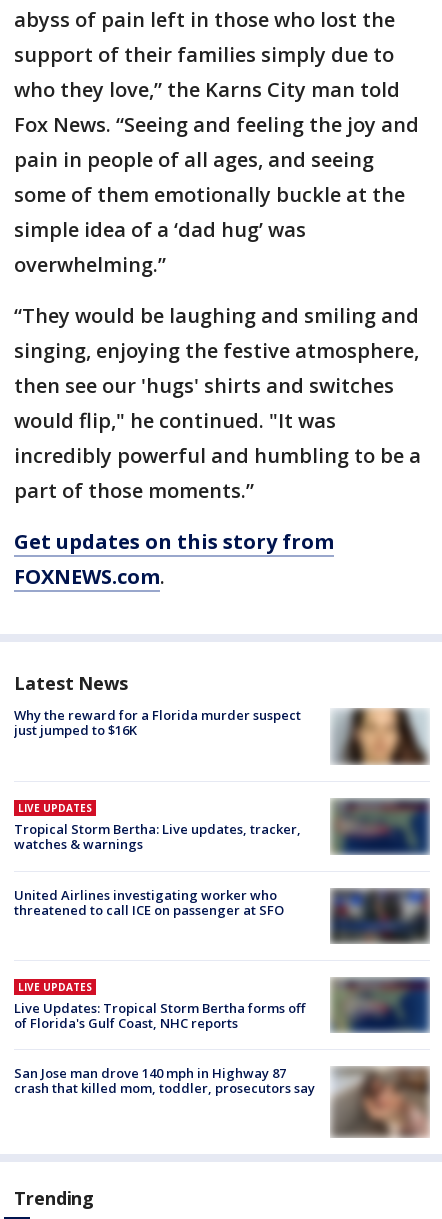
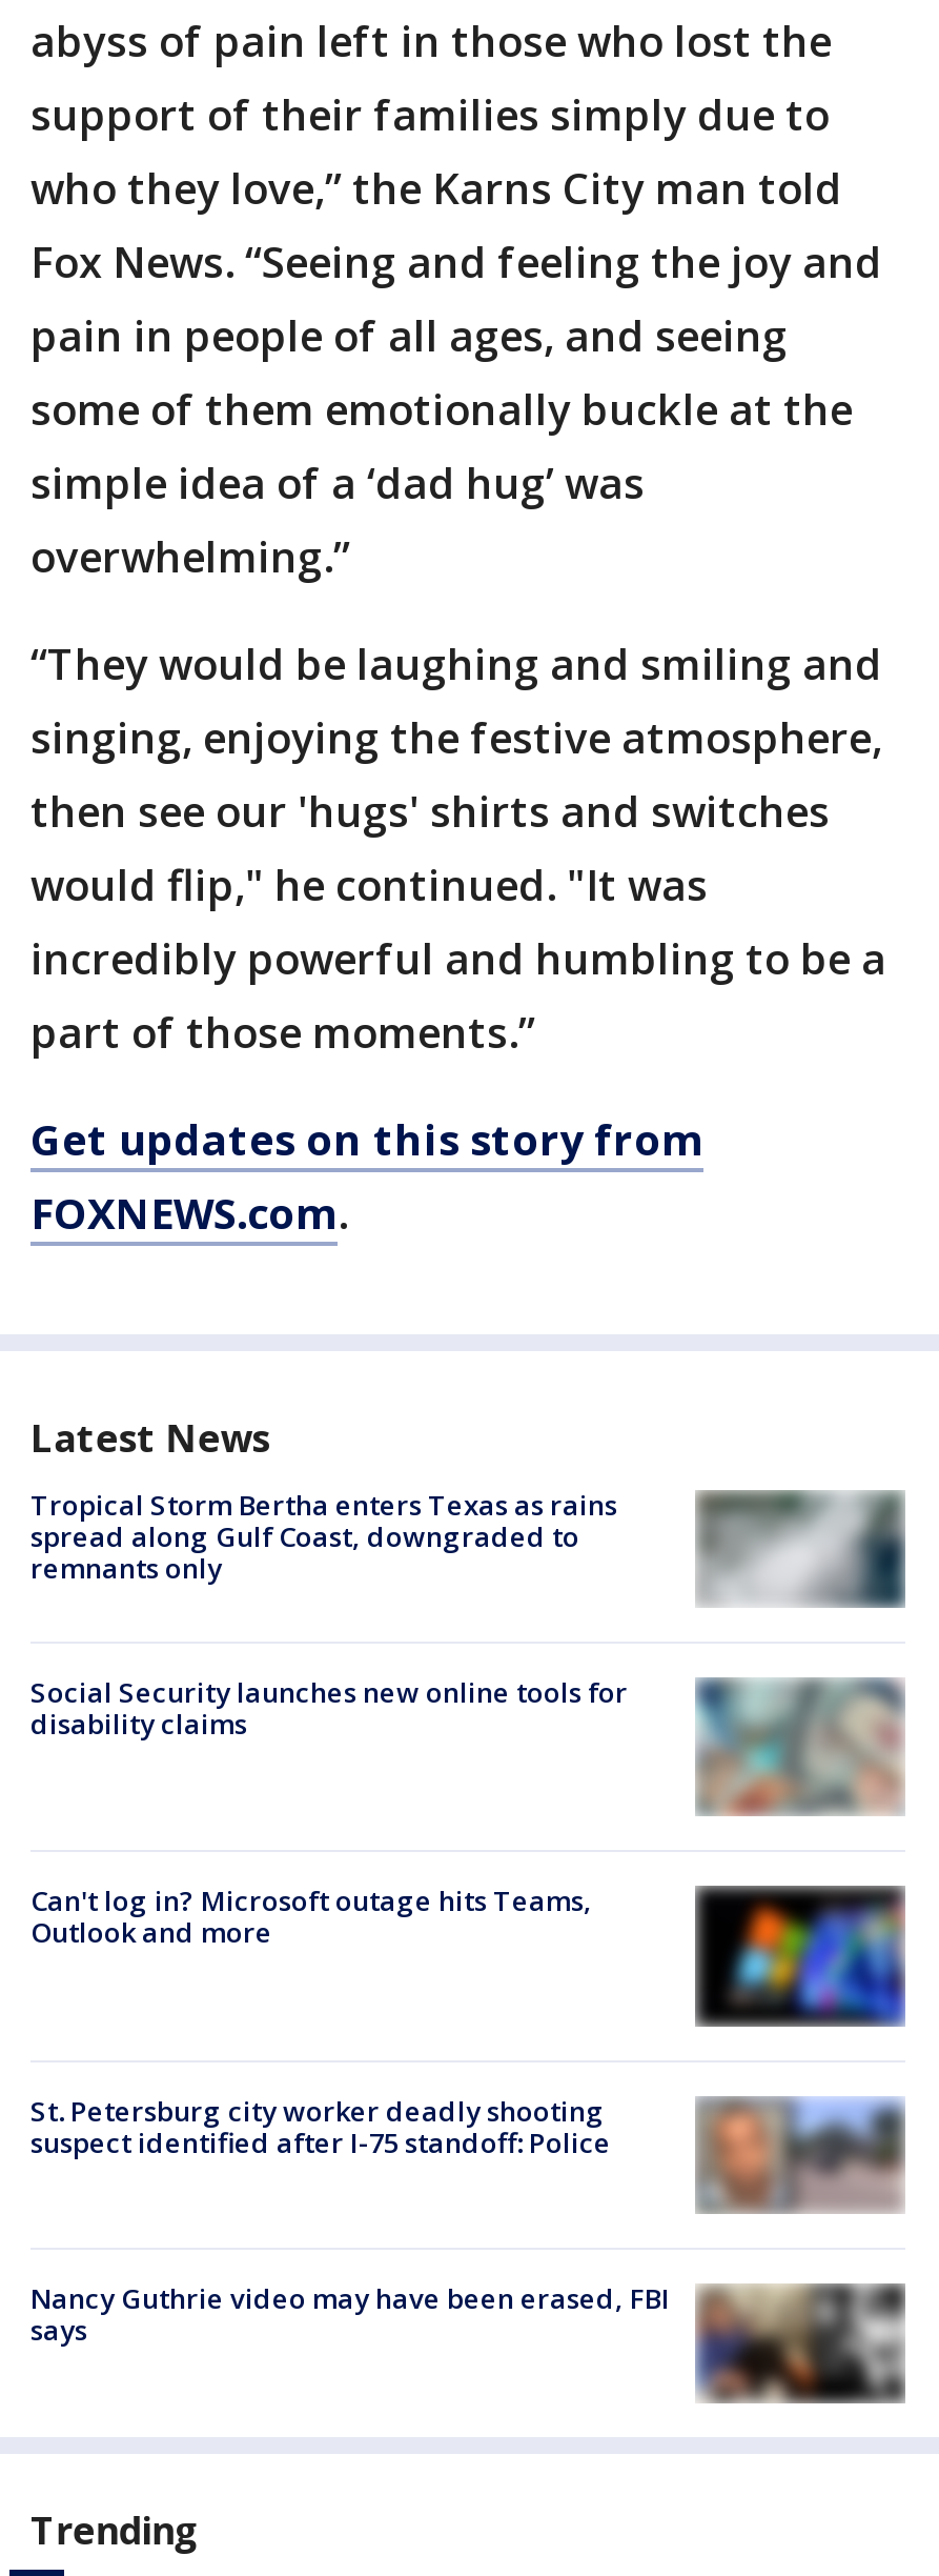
[14,706,429,766] [image] | Why the reward for a Florida murder suspect | just jumped to $16K -> [30,1486,905,1610] [image] | Tropical Storm Bertha enters Texas as rains | spread along Gulf Coast, downgraded to | remnants only
[14,799,430,859] [image] | LIVE UPDATES | Tropical Storm Bertha: Live updates, tracker, | watches & warnings -> [30,1674,905,1818] [image] | Social Security launches new online tools for | disability claims
[14,886,284,919] United Airlines investigating worker who | threatened to call ICE on passenger at SFO -> [30,1883,592,1952] Can't log in? Microsoft outage hits Teams, | Outlook and more
[330,887,430,959] [image] -> [693,1877,907,2029] [image]
[14,976,431,1048] [image] | LIVE UPDATES | Live Updates: Tropical Storm Bertha forms off | of Florida's Gulf Coast, NHC reports -> [30,2065,905,2214] [image] | St. Petersburg city worker deadly shooting | suspect identified after I-75 standoff: Police
[14,1064,431,1138] [image] | San Jose man drove 140 mph in Highway 87 | crash that killed mom, toddler, prosecutors say -> [30,2252,905,2403] [image] | Nancy Guthrie video may have been erased, FBI | says

